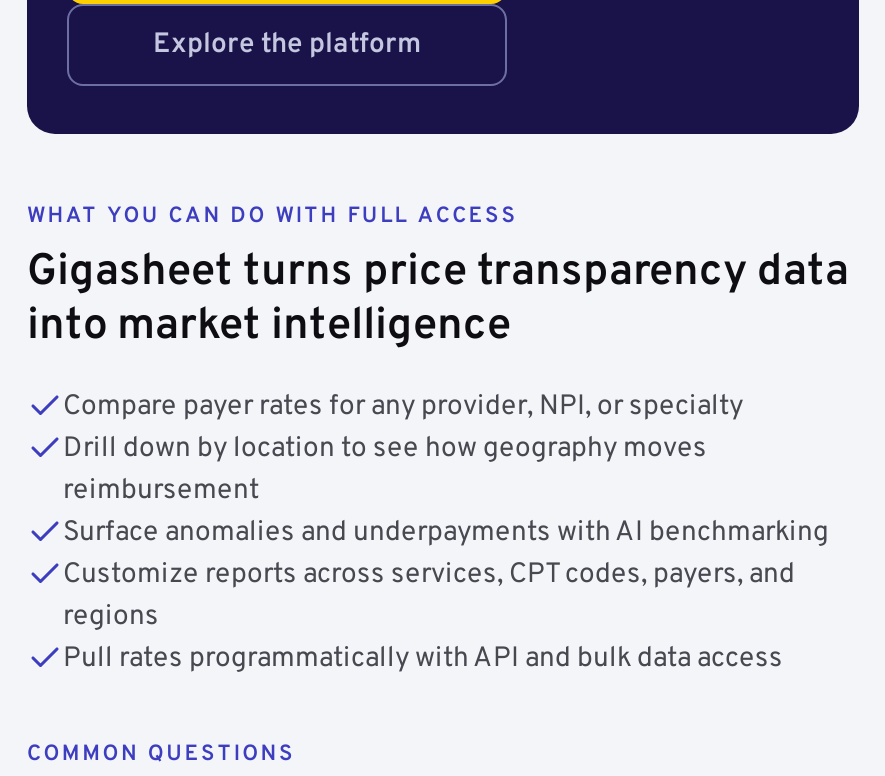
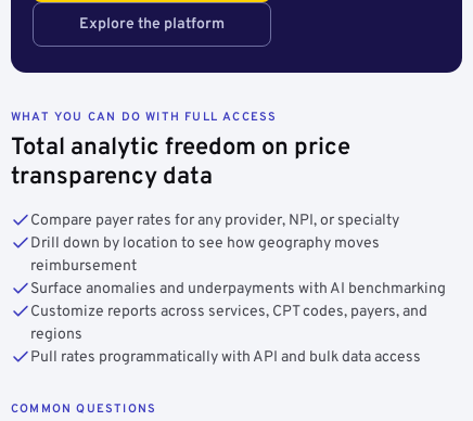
[27,246,849,354] Gigasheet turns price transparency data | into market intelligence -> [11,133,350,192] Total analytic freedom on price | transparency data

